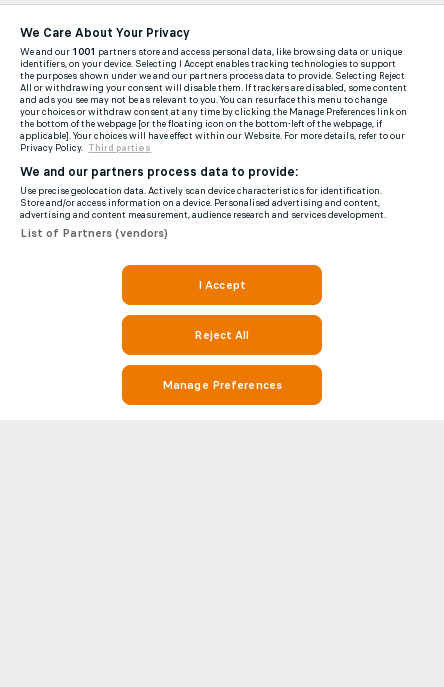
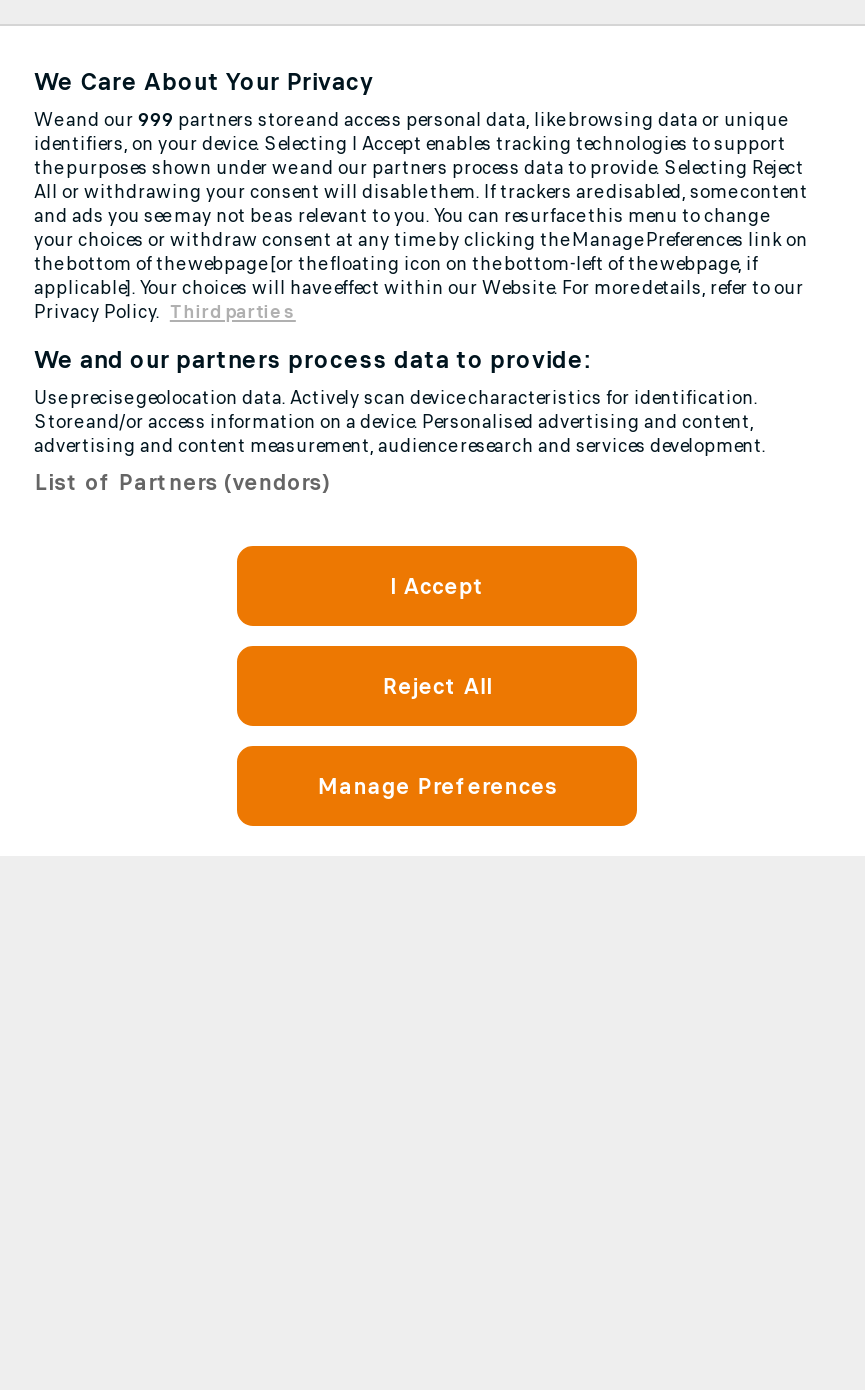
[20,46,402,58] We and our 1001 partners store and access personal data, like browsing data or unique -> [34,108,786,132] We and our 999 partners store and access personal data, like browsing data or unique

